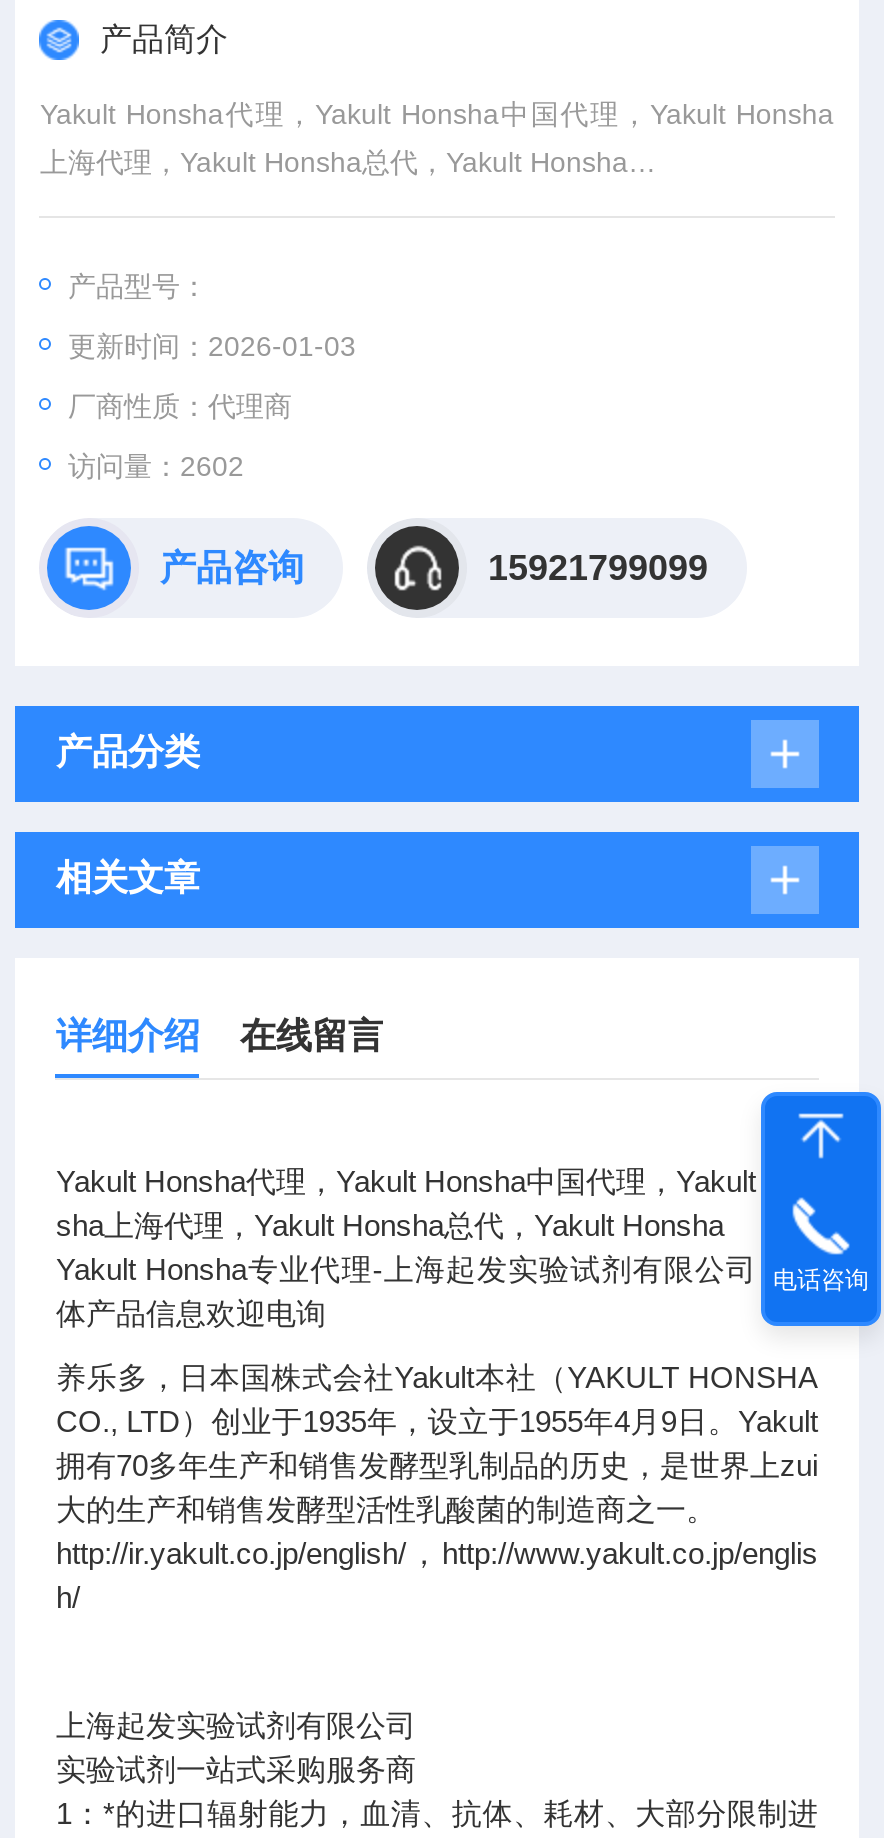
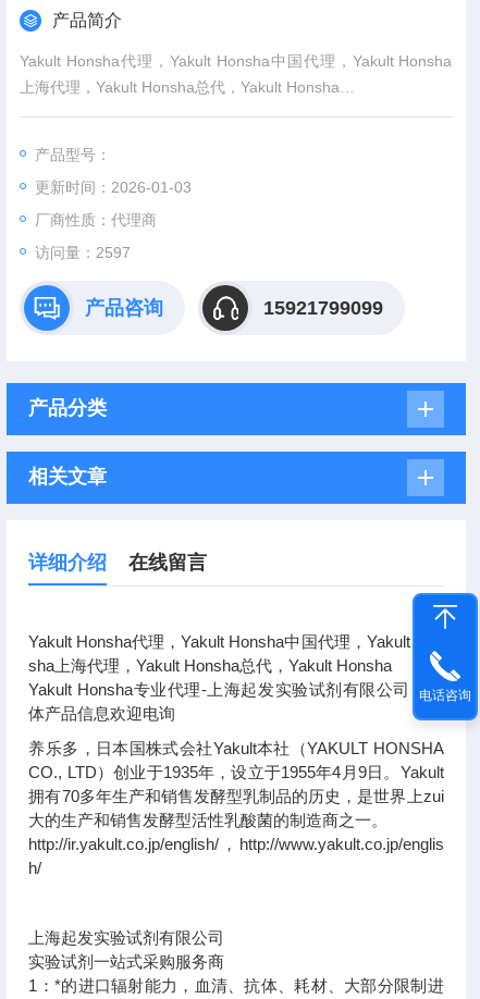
[68,450,244,482] 访问量：2602 -> [35,244,131,261] 访问量：2597

